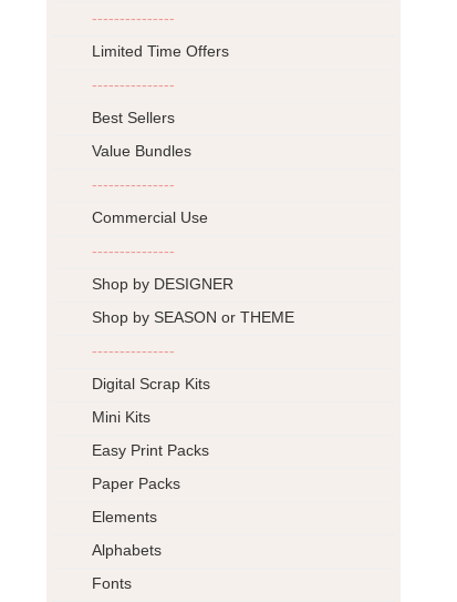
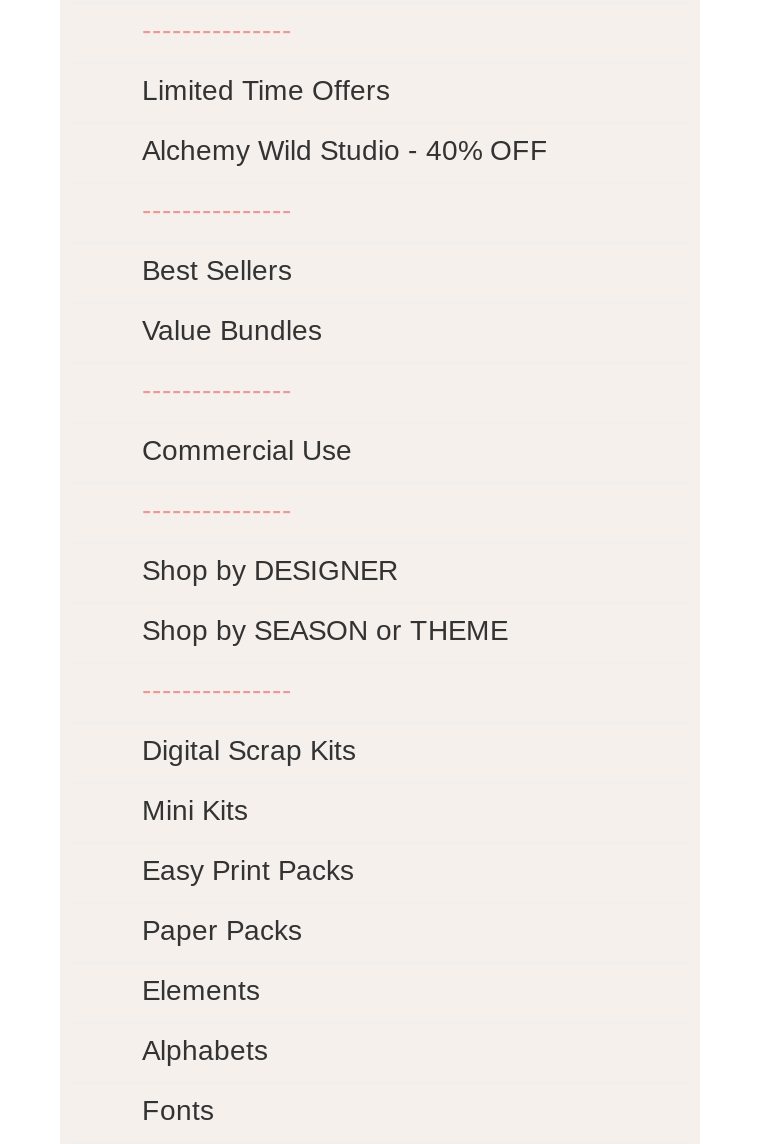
none -> [142,135,548,167] Alchemy Wild Studio - 40% OFF

